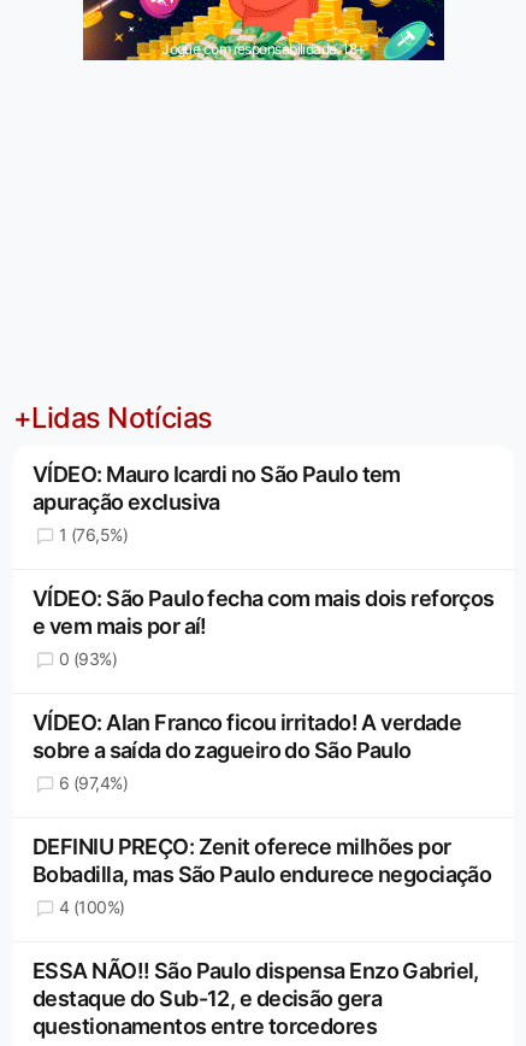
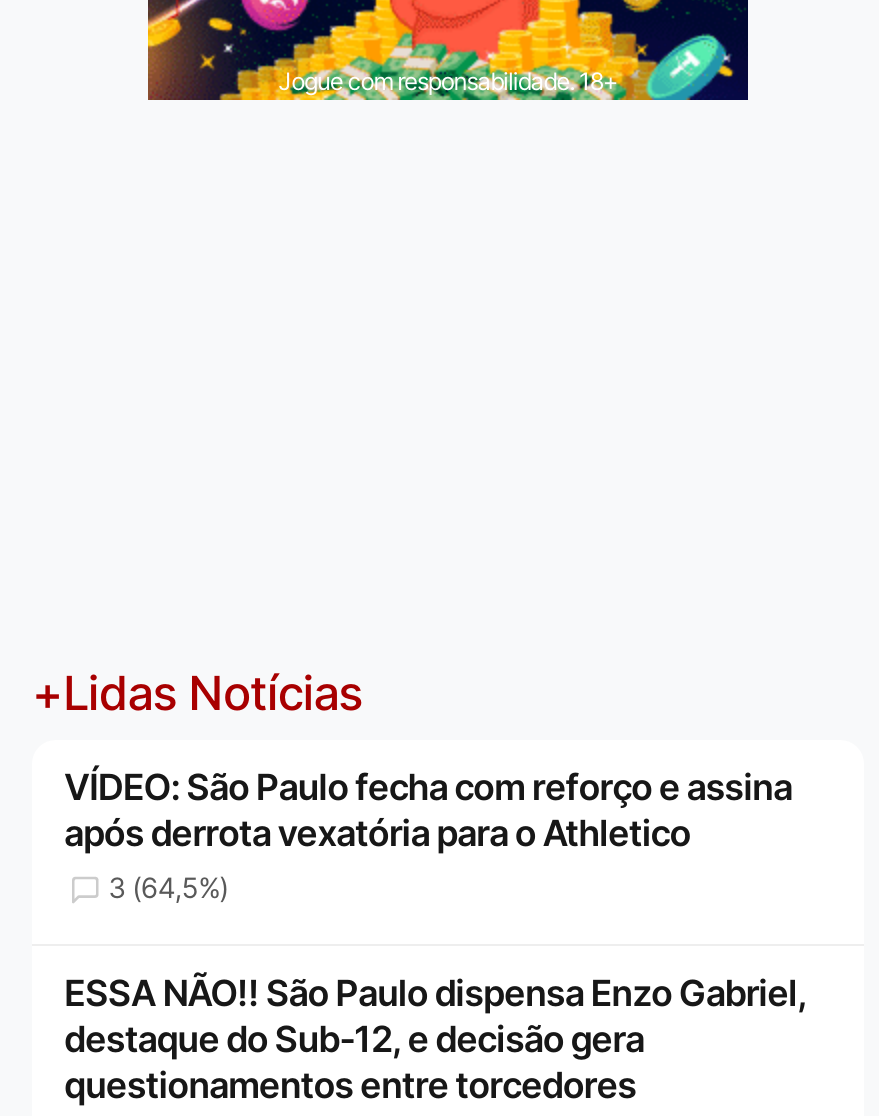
[32,462,494,917] VÍDEO: Mauro Icardi no São Paulo tem | apuração exclusiva | 1 (76,5%) | VÍDEO: São Paulo fecha com mais dois reforços | e vem mais por aí! | 0 (93%) | VÍDEO: Alan Franco ficou irritado! A verdade | sobre a saída do zagueiro do São Paulo | 6 (97,4%) | DEFINIU PREÇO: Zenit oferece milhões por | Bobadilla, mas São Paulo endurece negociação | 4 (100%) -> [64,766,792,904] VÍDEO: São Paulo fecha com reforço e assina | após derrota vexatória para o Athletico | 3 (64,5%)

